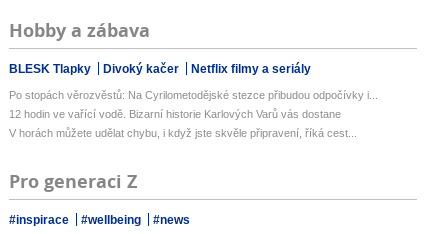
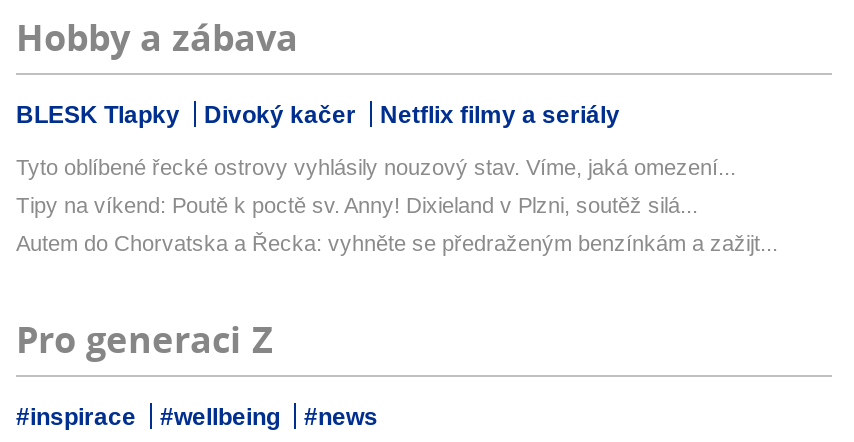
[9,89,378,101] Po stopách věrozvěstů: Na Cyrilometodějské stezce přibudou odpočívky i... -> [16,154,736,178] Tyto oblíbené řecké ostrovy vyhlásily nouzový stav. Víme, jaká omezení...
[9,108,341,120] 12 hodin ve vařící vodě. Bizarní historie Karlových Varů vás dostane -> [16,192,698,216] Tipy na víkend: Poutě k poctě sv. Anny! Dixieland v Plzni, soutěž silá...
[9,127,357,139] V horách můžete udělat chybu, i když jste skvěle připravení, říká cest... -> [16,230,778,254] Autem do Chorvatska a Řecka: vyhněte se předraženým benzínkám a zažijt...

